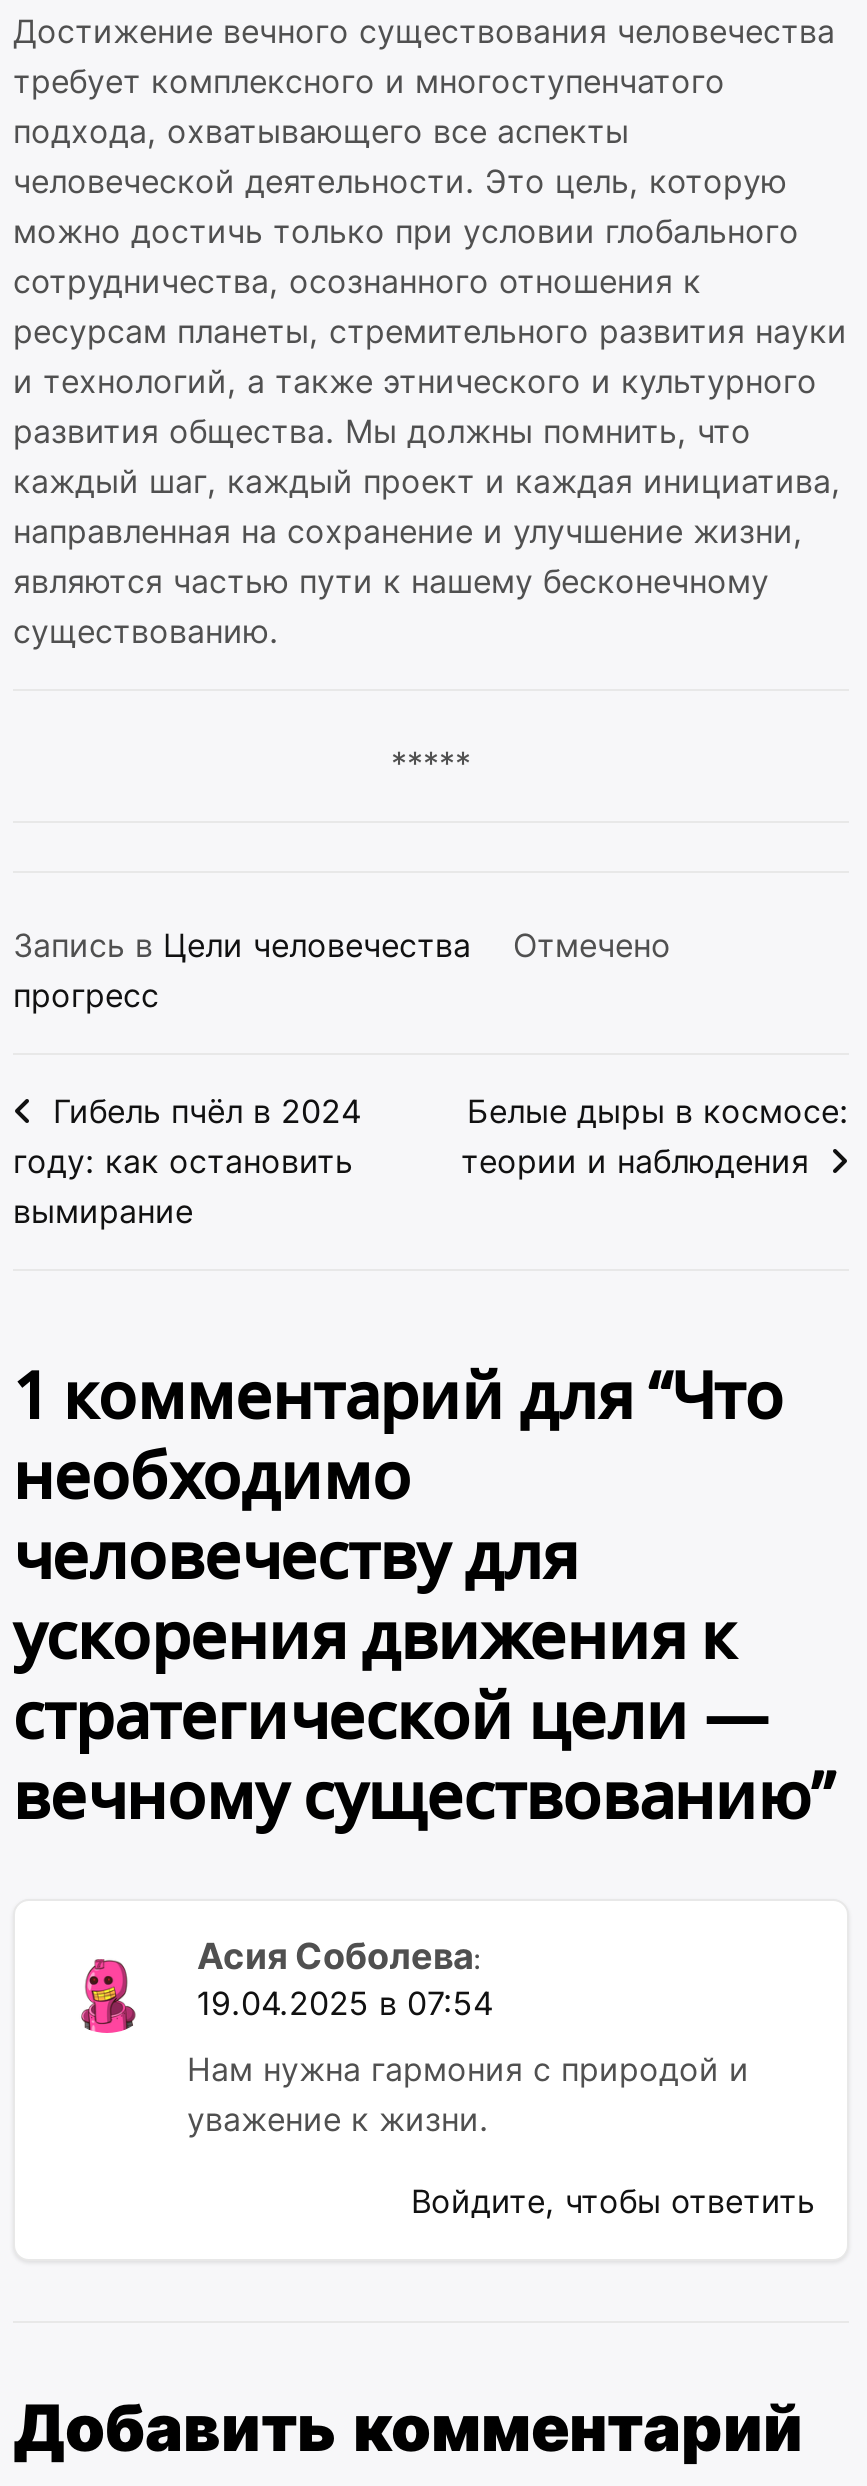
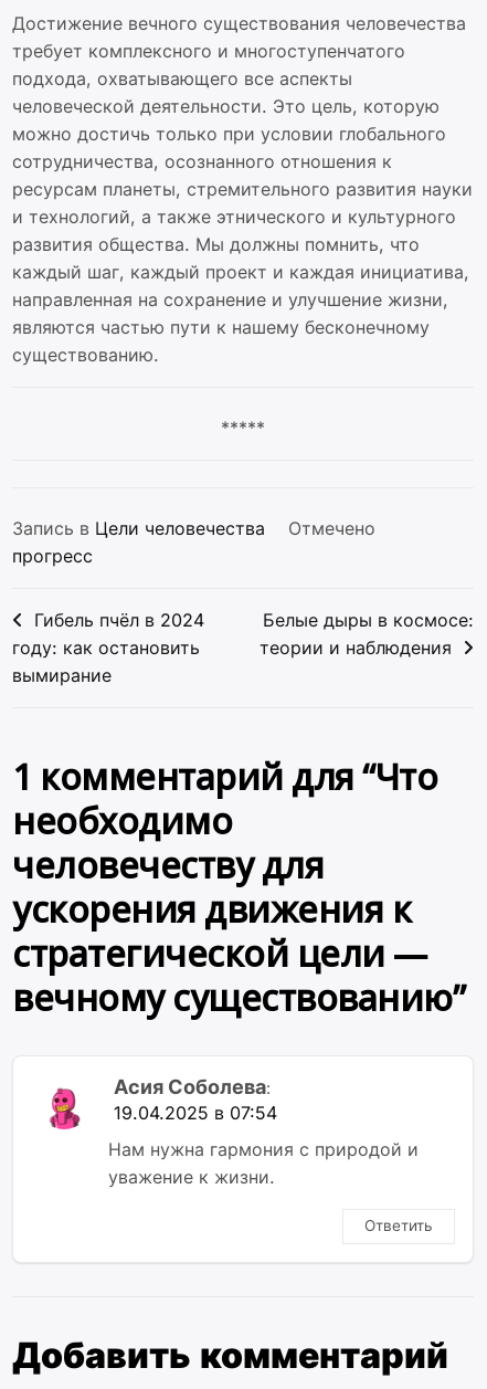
[411,2180,815,2220] Войдите, чтобы ответить -> [364,1217,433,1235] Ответить

